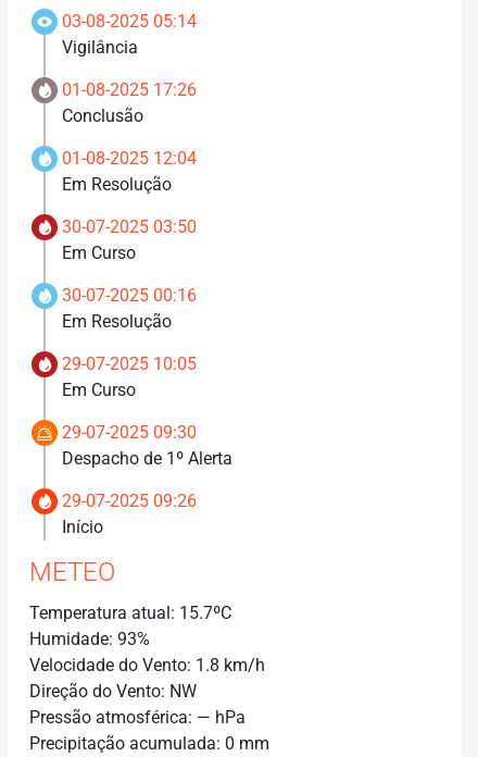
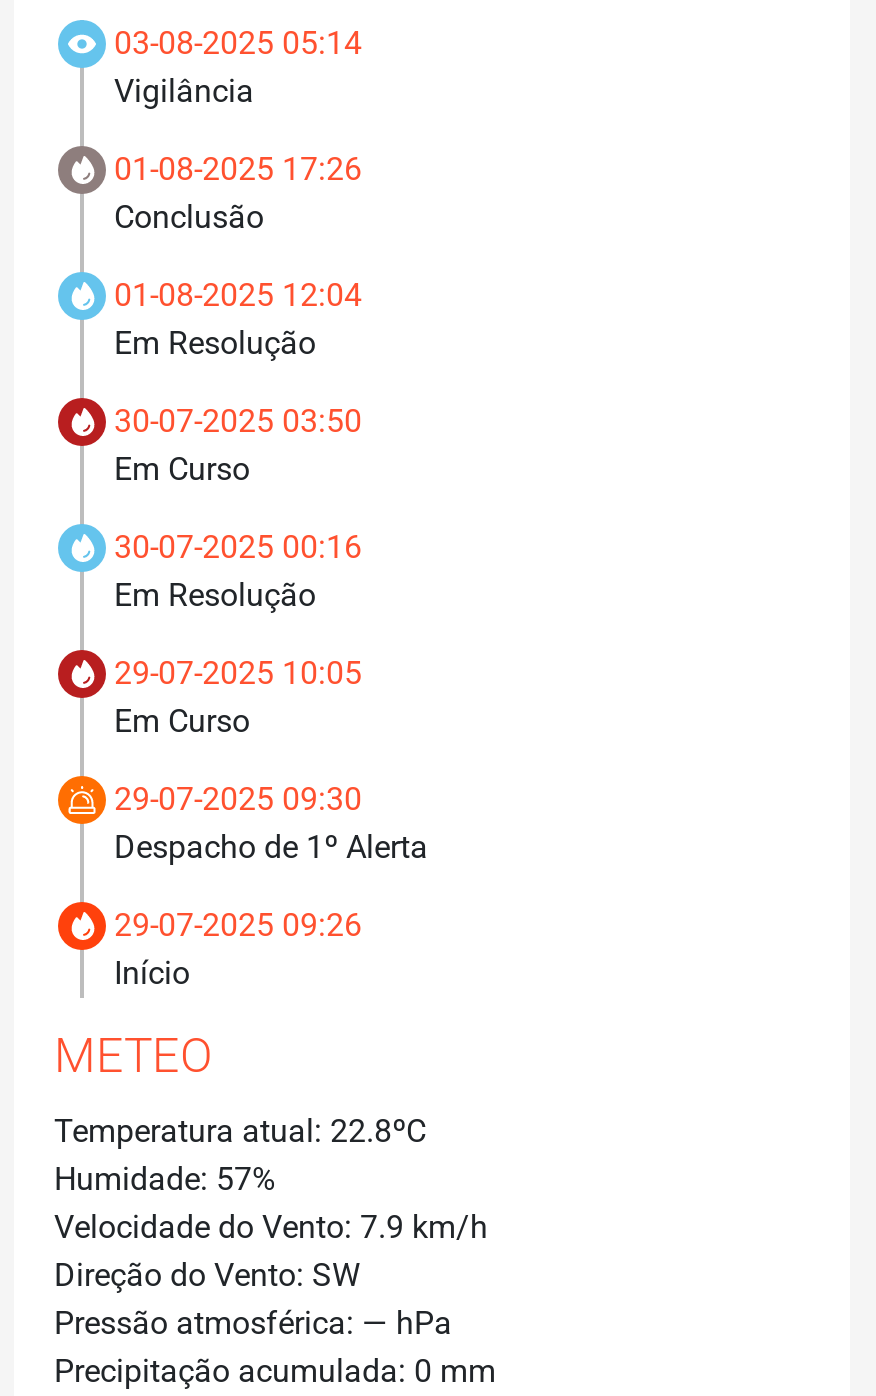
[29,603,231,623] Temperatura atual: 15.7ºC -> [54,1112,426,1150] Temperatura atual: 22.8ºC
[29,629,150,649] Humidade: 93% -> [54,1160,276,1198] Humidade: 57%
[29,655,265,675] Velocidade do Vento: 1.8 km/h -> [54,1208,488,1246] Velocidade do Vento: 7.9 km/h
[29,681,197,702] Direção do Vento: NW -> [54,1256,360,1294] Direção do Vento: SW

